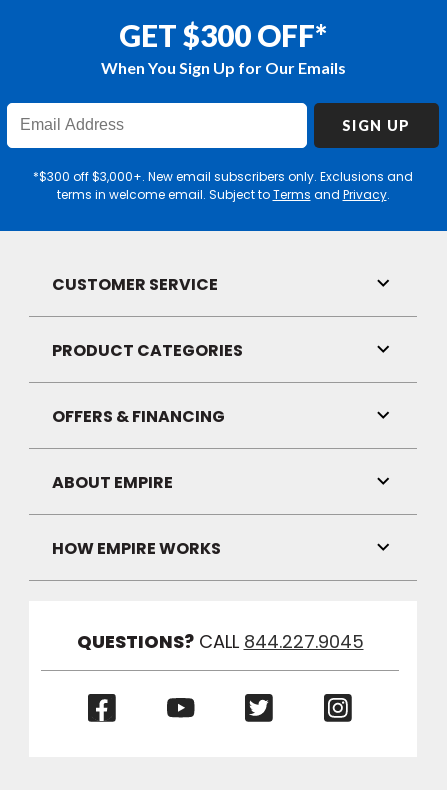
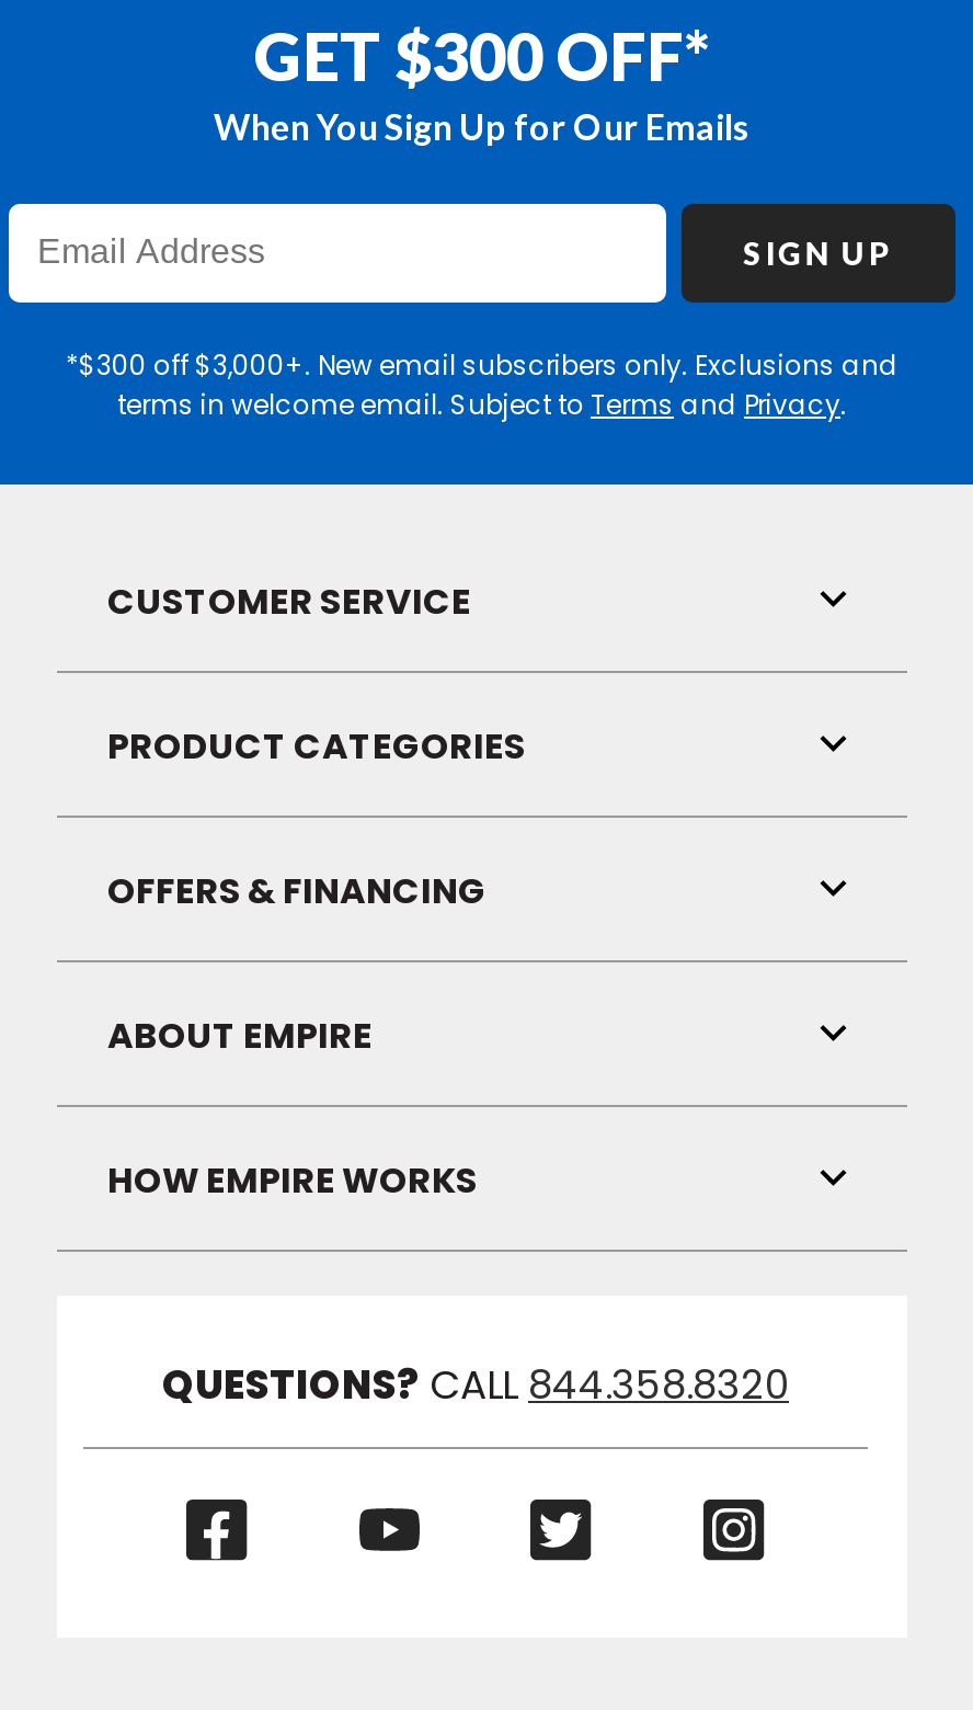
[76,629,363,654] QUESTIONS? CALL 844.227.9045 -> [162,1356,789,1411] QUESTIONS? CALL 844.358.8320

